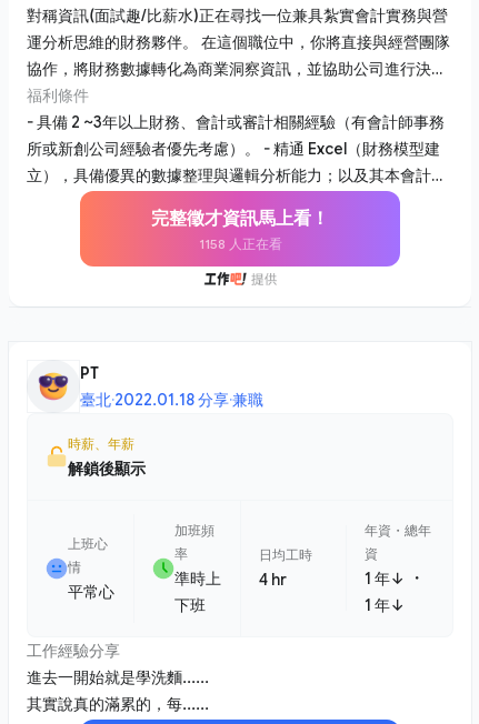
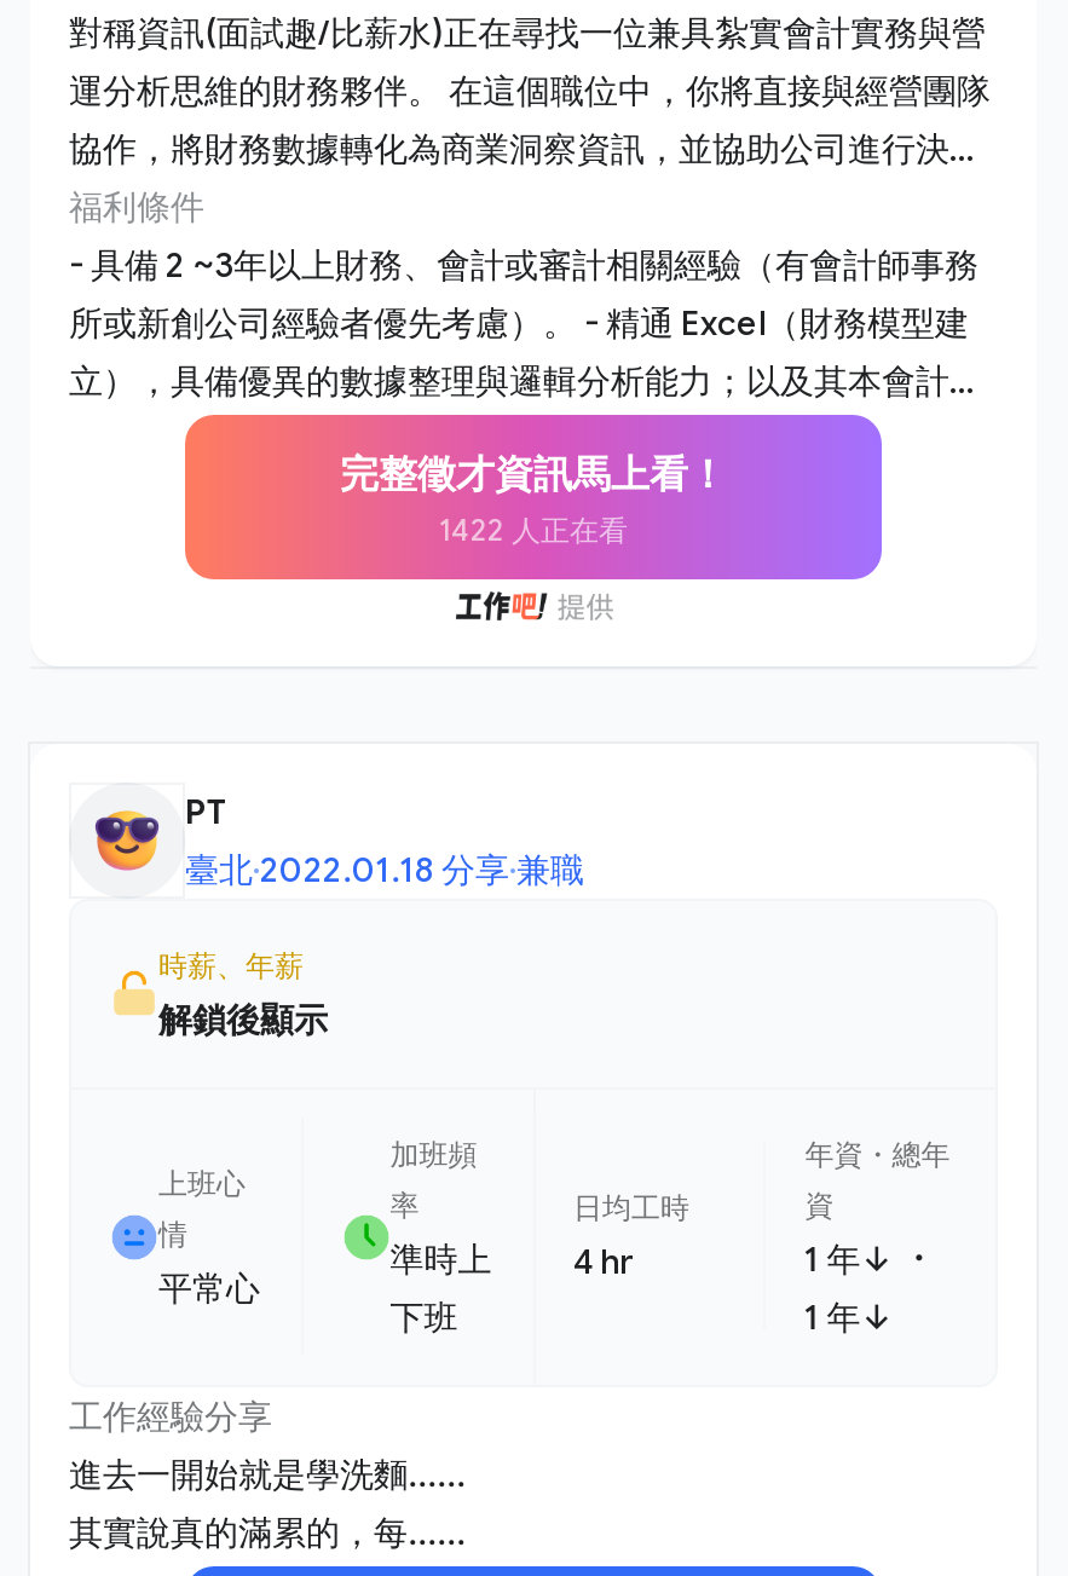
[198,235,282,252] 1158 人正在看 -> [439,511,628,547] 1422 人正在看

